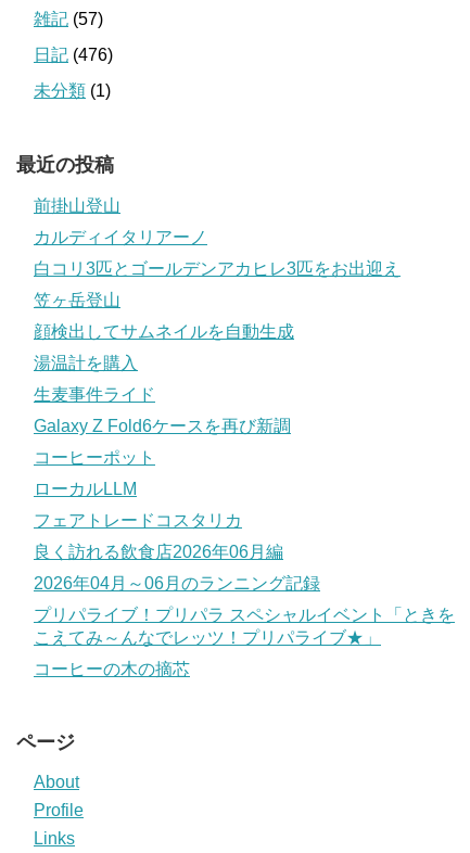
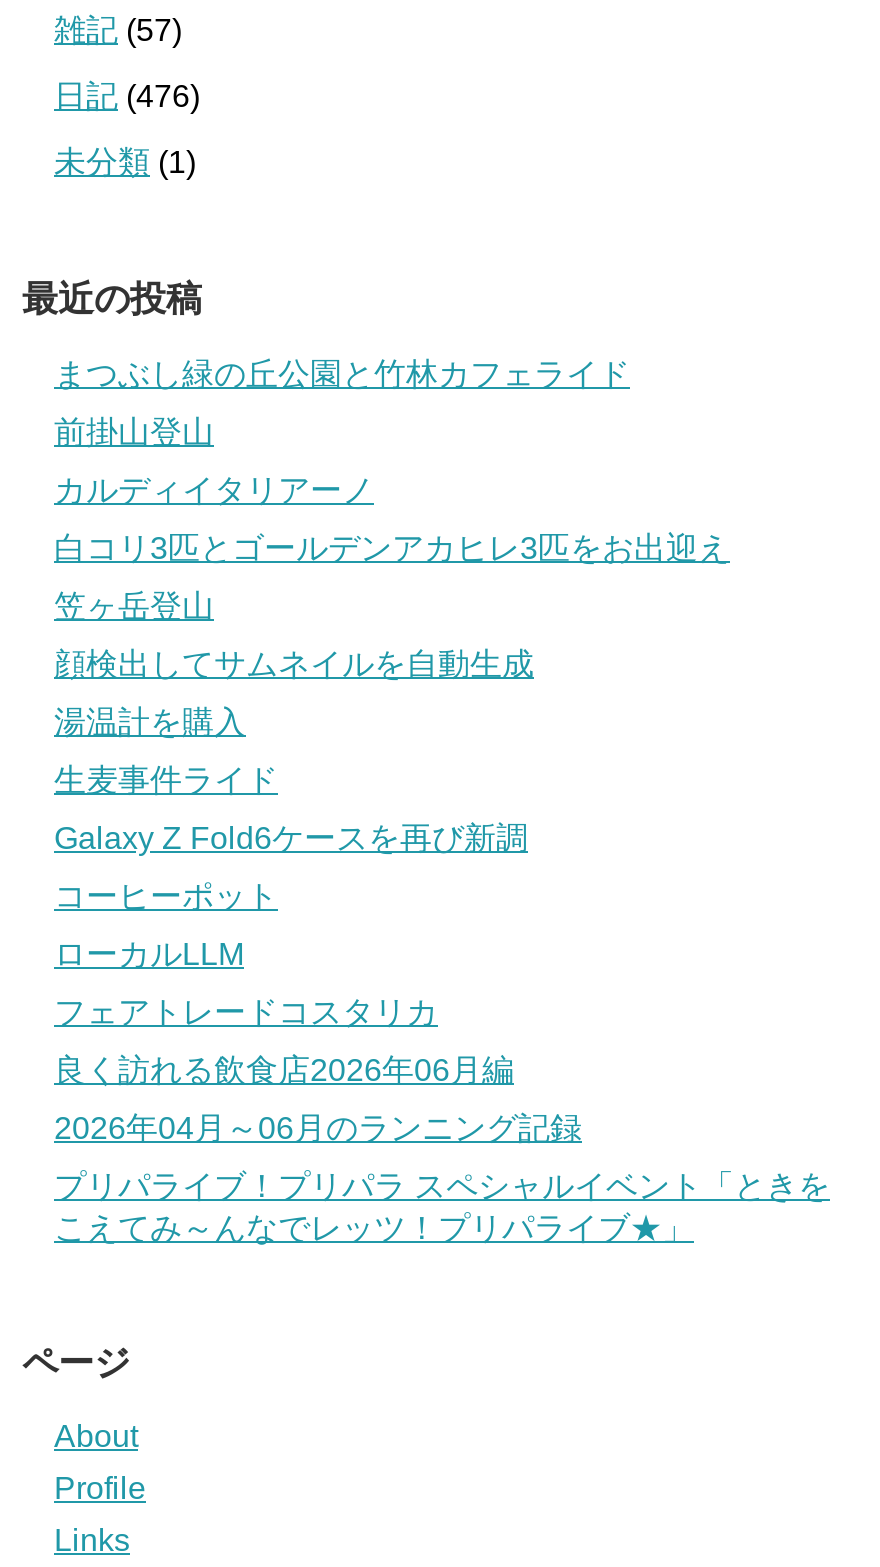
none -> [54,357,630,391] まつぶし緑の丘公園と竹林カフェライド
moved [34,196,455,624] -> [54,415,830,1203]: 前掛山登山 | カルディイタリアーノ | 白コリ3匹とゴールデンアカヒレ3匹をお出迎え | ... | 2026年04月～06月のランニング記録 | プリパライブ！プリパラ スペシャルイベント「ときを
[34,660,190,678] コーヒーの木の摘芯 -> none

